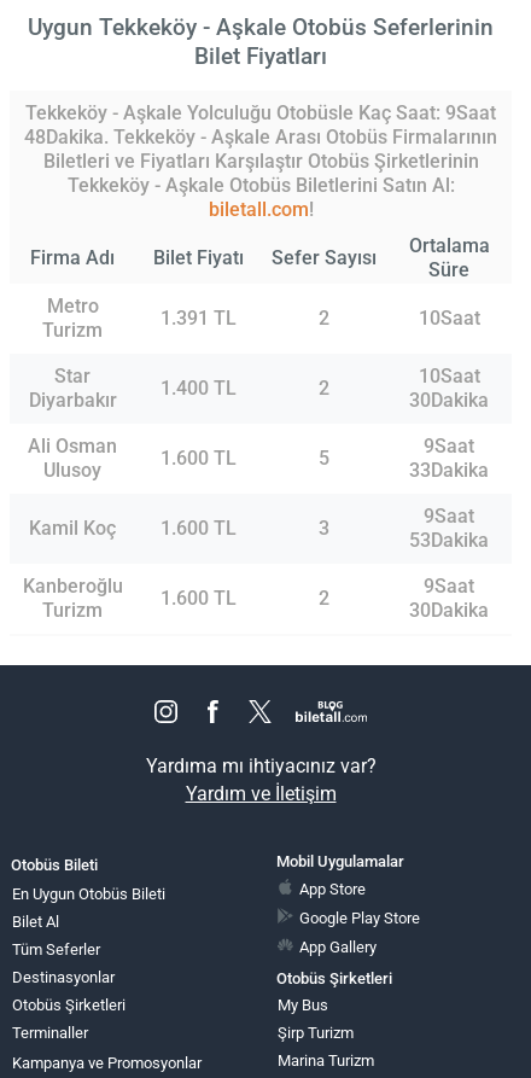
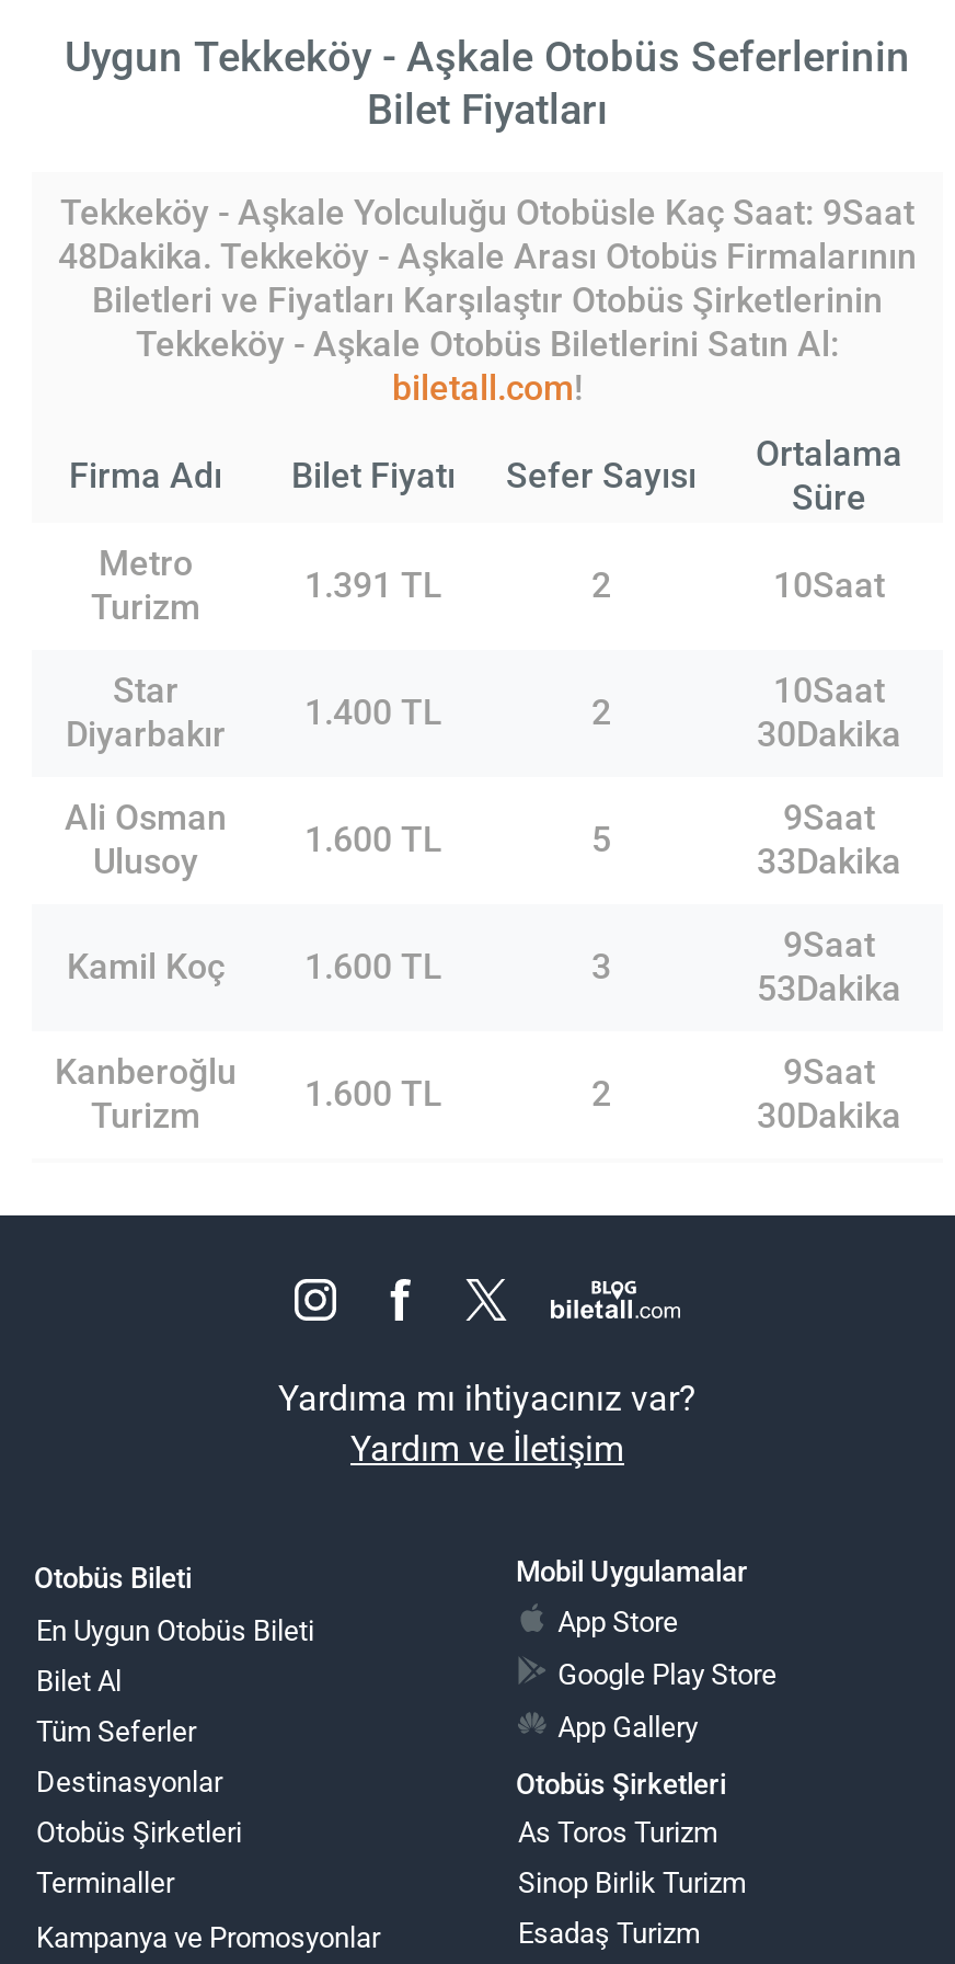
[278,996,328,1014] My Bus -> [518,1816,717,1849] As Toros Turizm
[278,1024,354,1042] Şirp Turizm -> [518,1866,746,1899] Sinop Birlik Turizm
[278,1051,374,1069] Marina Turizm -> [518,1917,700,1950] Esadaş Turizm

